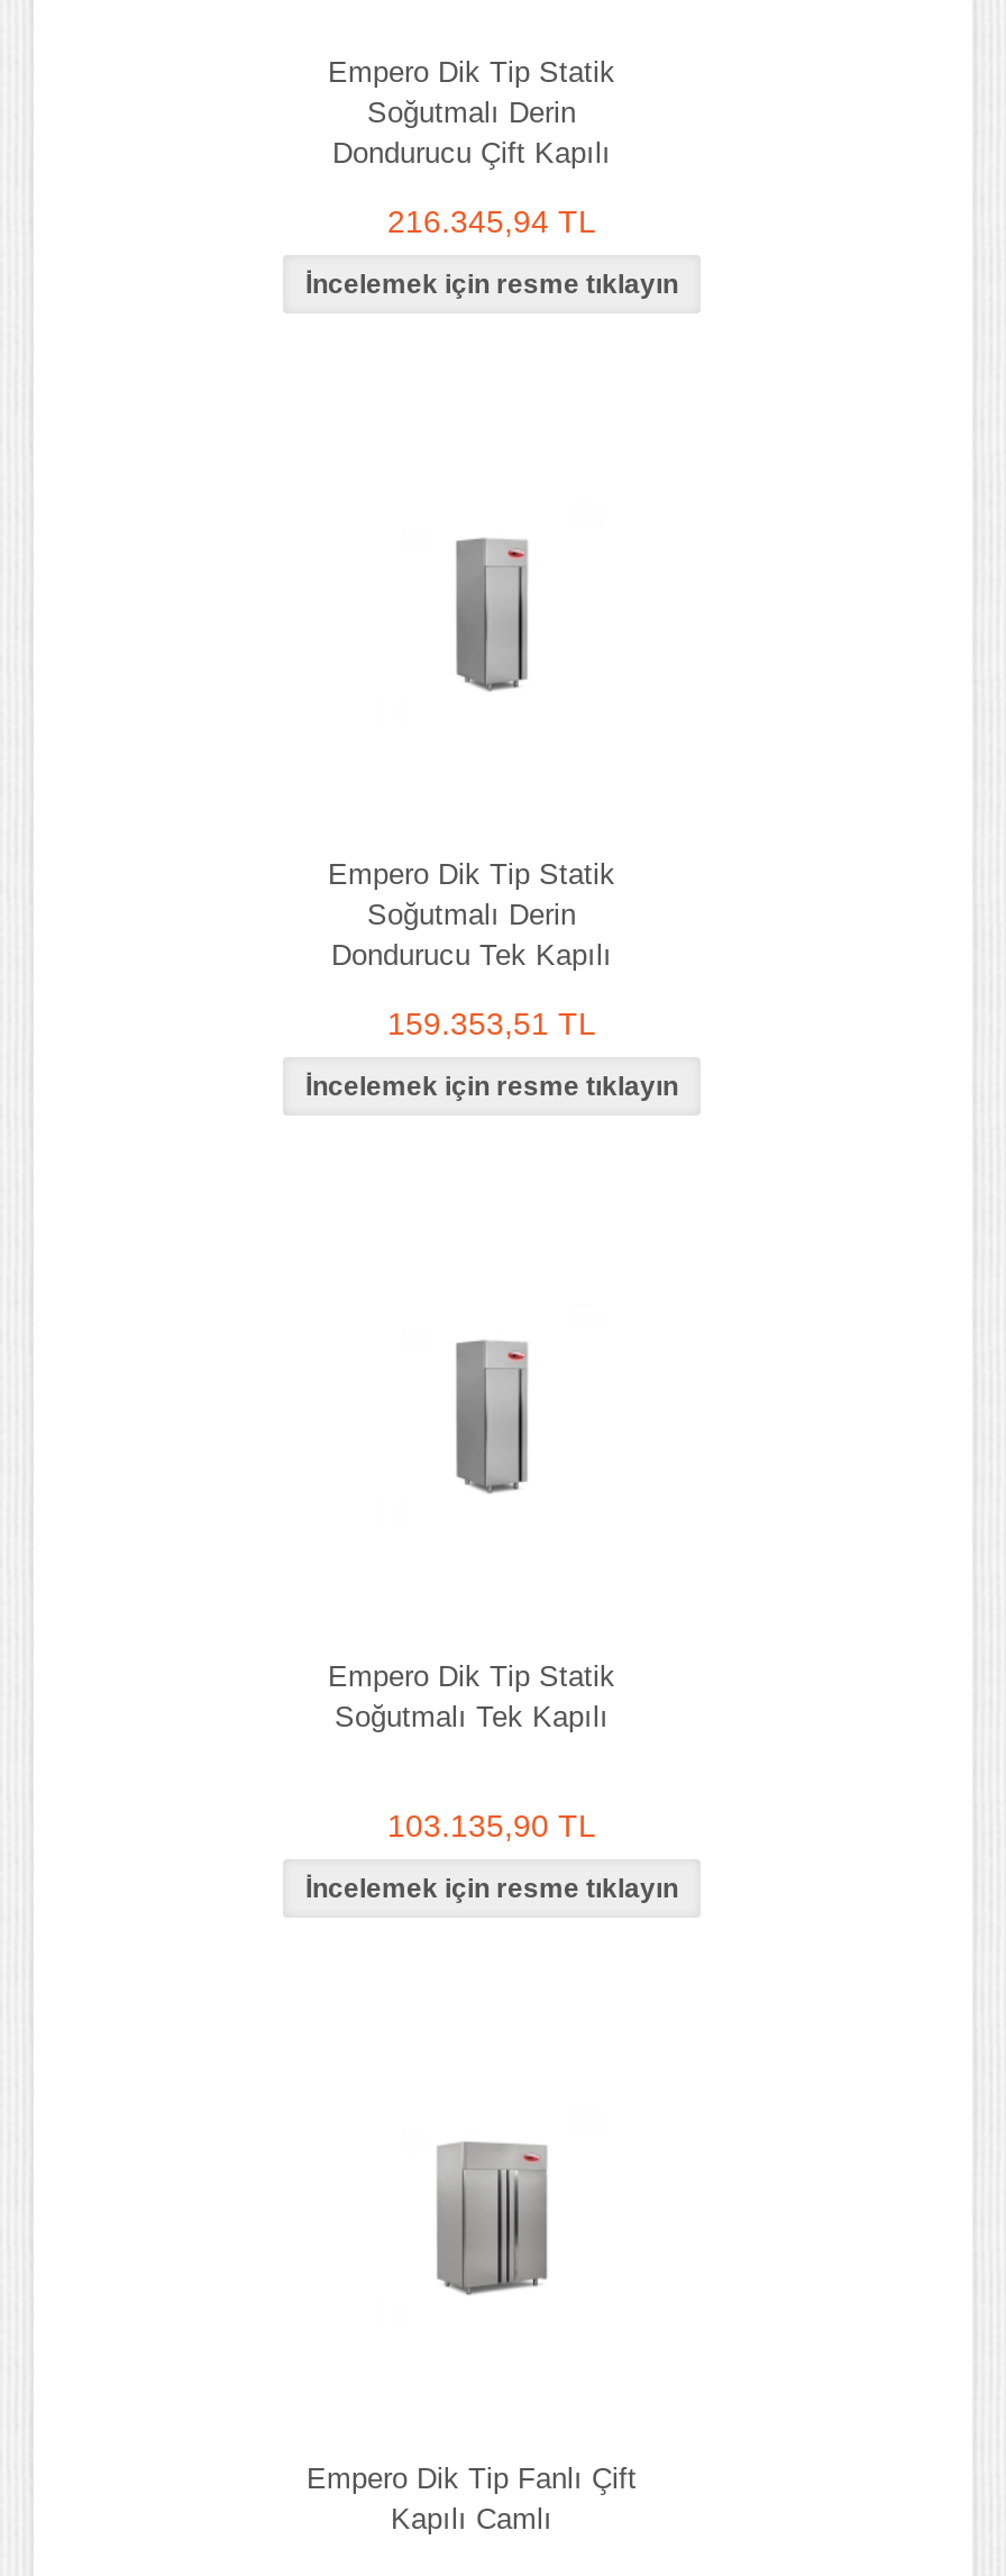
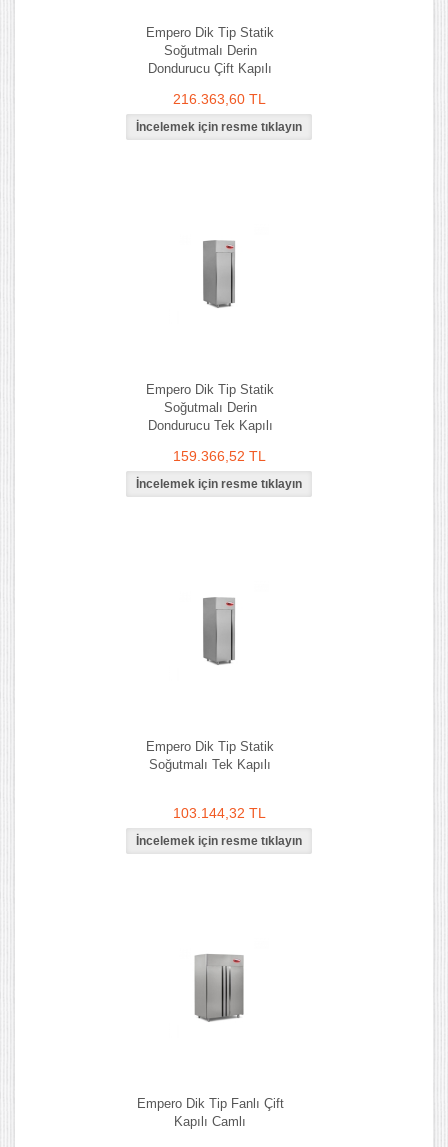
[387,203,596,239] 216.345,94 TL -> [172,91,265,107] 216.363,60 TL
[387,1005,596,1041] 159.353,51 TL -> [172,448,265,464] 159.366,52 TL
[387,1808,596,1844] 103.135,90 TL -> [172,805,265,821] 103.144,32 TL

